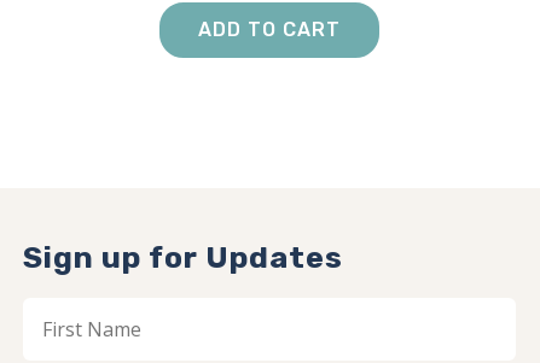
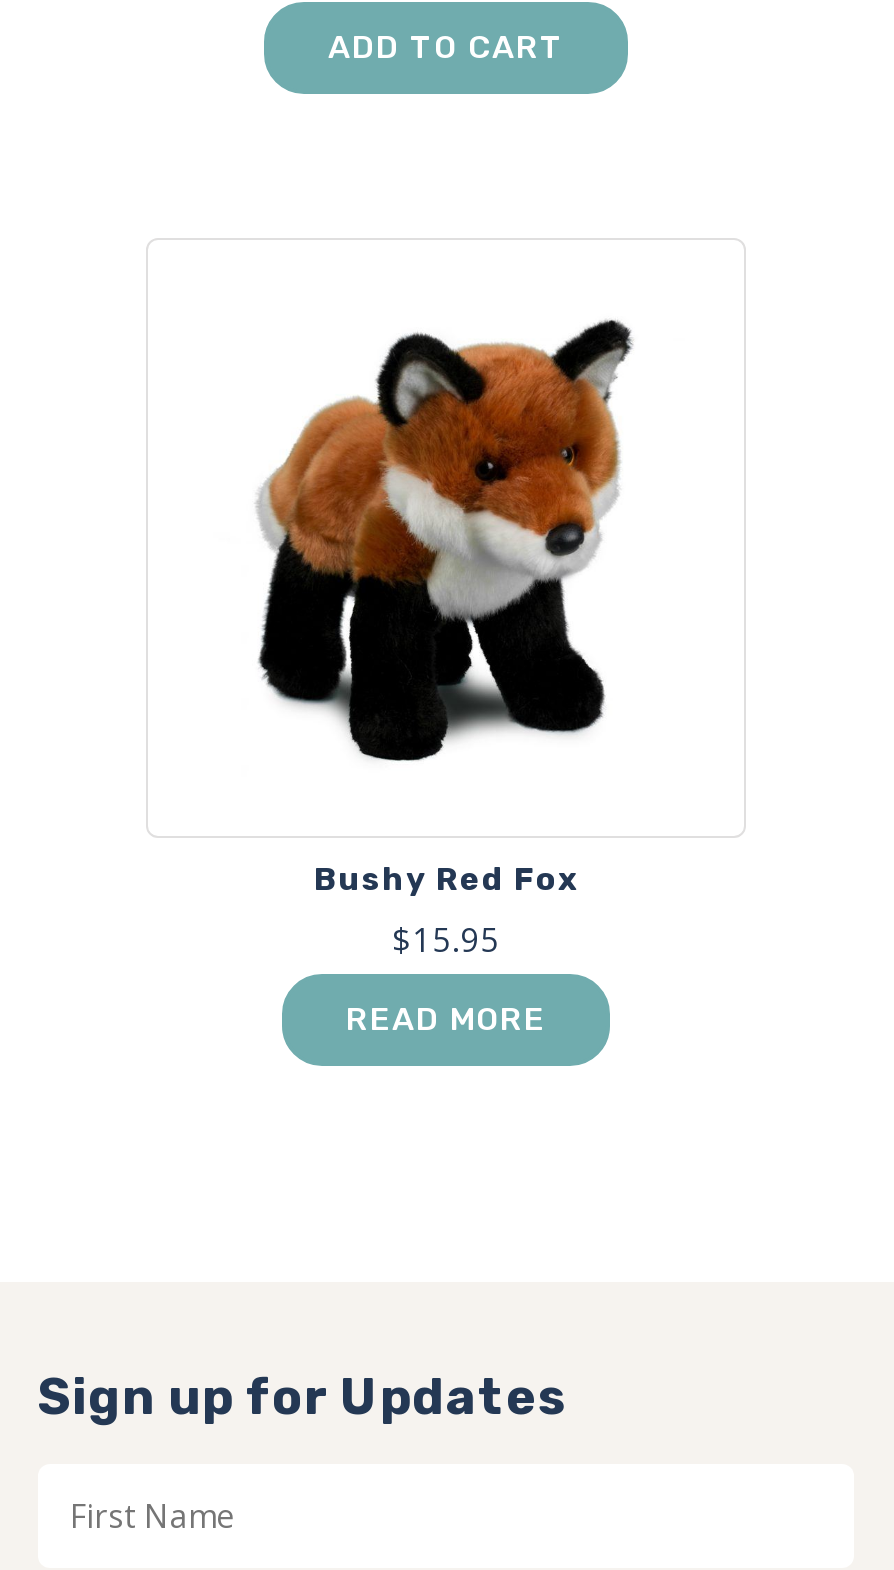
none -> [256,318,632,762] [image]
none -> [314,859,578,1037] Bushy Red Fox | $15.95 | READ MORE

